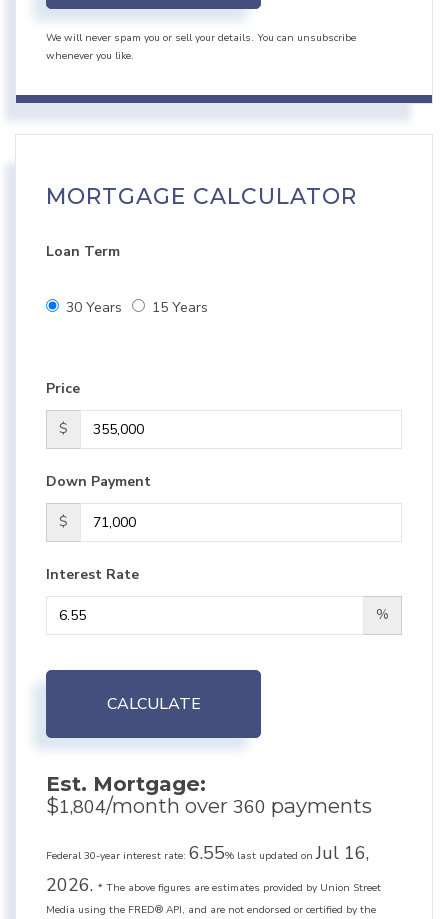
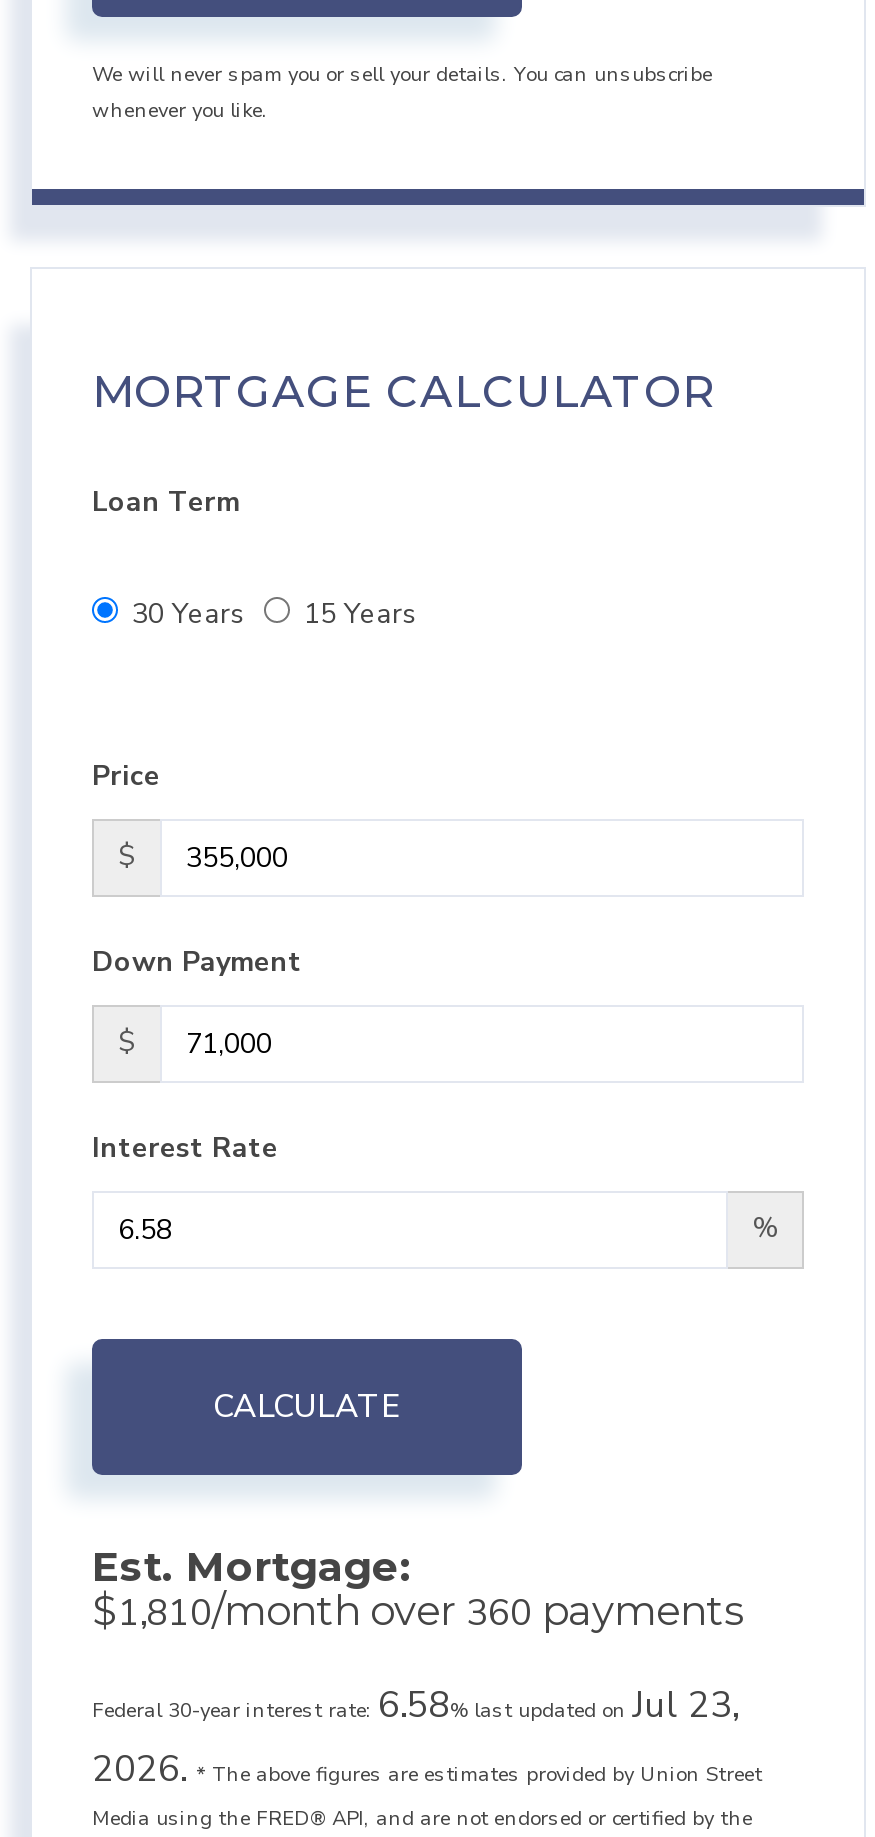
[46,793,372,819] $1,804/month over 360 payments -> [92,1585,744,1637] $1,810/month over 360 payments
[46,841,369,865] Federal 30-year interest rate: 6.55% last updated on Jul 16, -> [92,1681,738,1729] Federal 30-year interest rate: 6.58% last updated on Jul 23,

